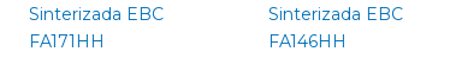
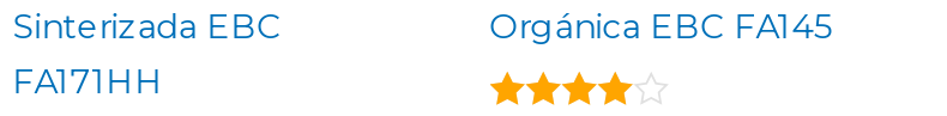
[268,3,403,51] Sinterizada EBC | FA146HH -> [490,6,830,49] Orgánica EBC FA145

